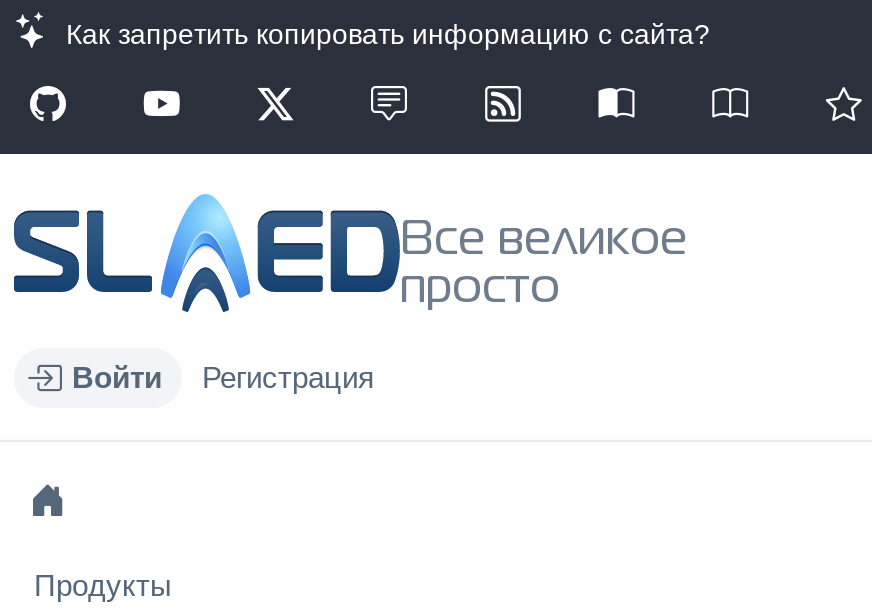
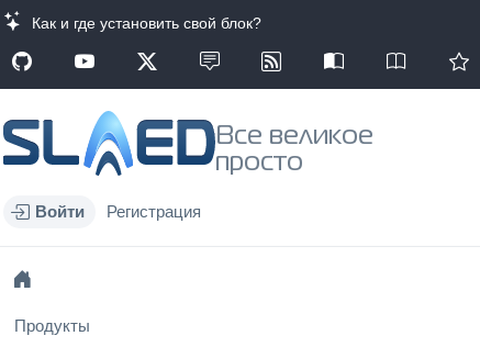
[50,18,710,50] Как запретить копировать информацию с сайта? -> [23,14,261,32] Как и где установить свой блок?

